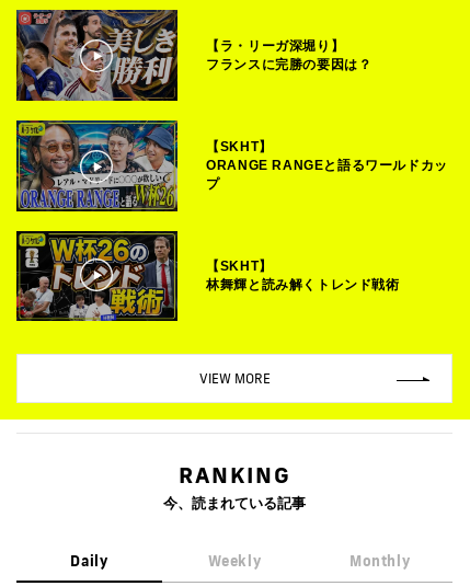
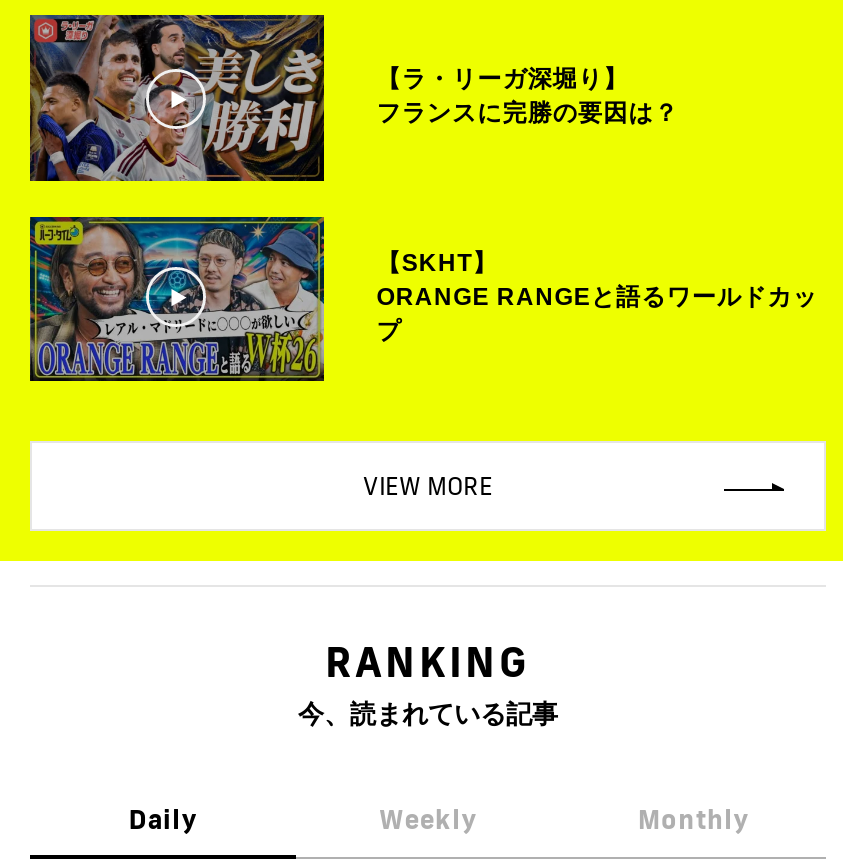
[15,230,399,322] [image] | 【SKHT】 | 林舞輝と読み解くトレンド戦術 -> none

